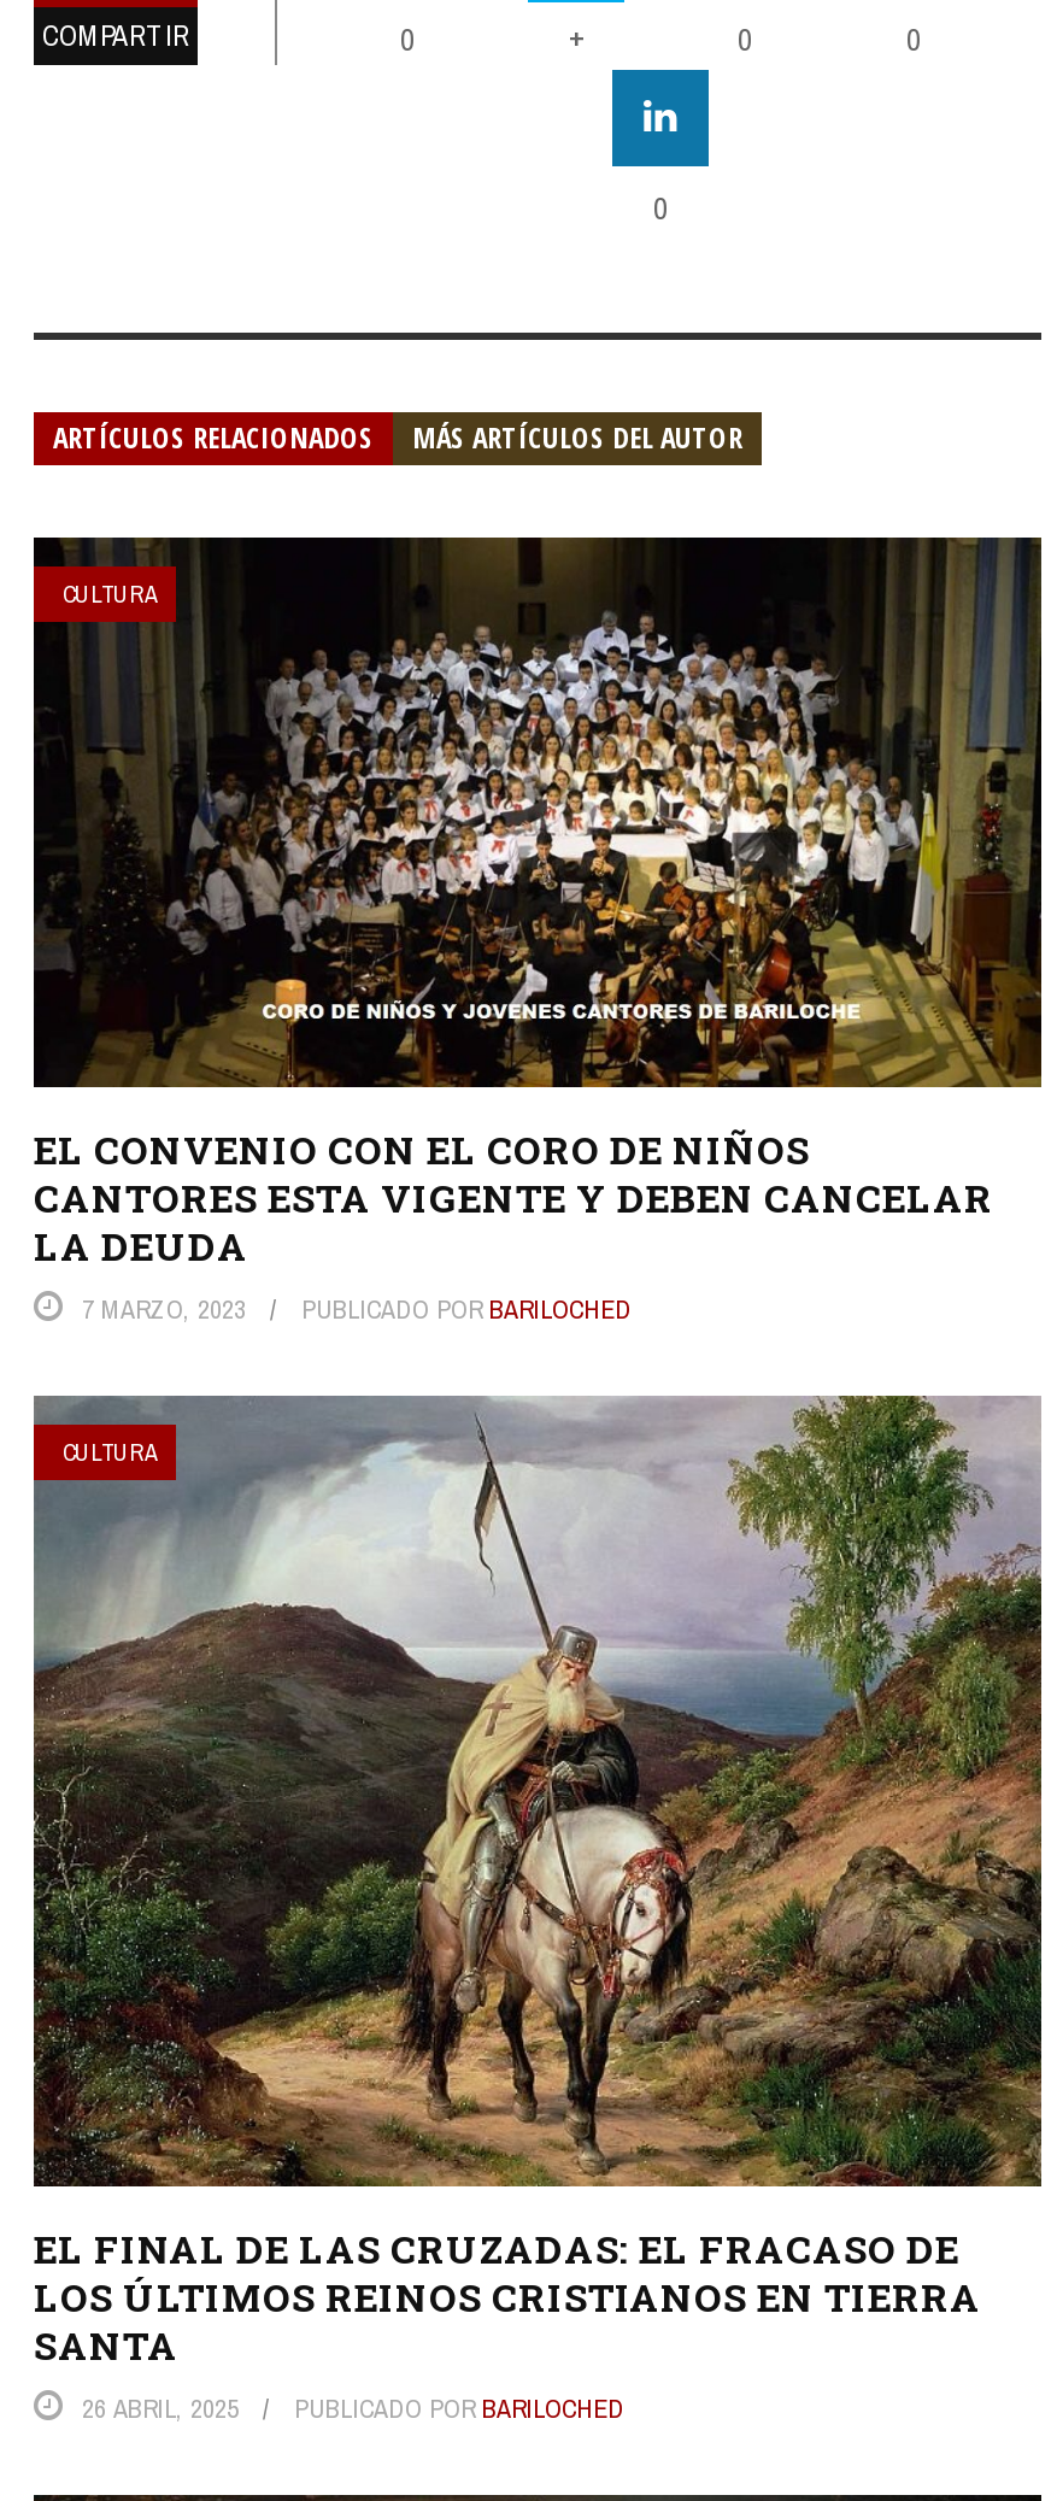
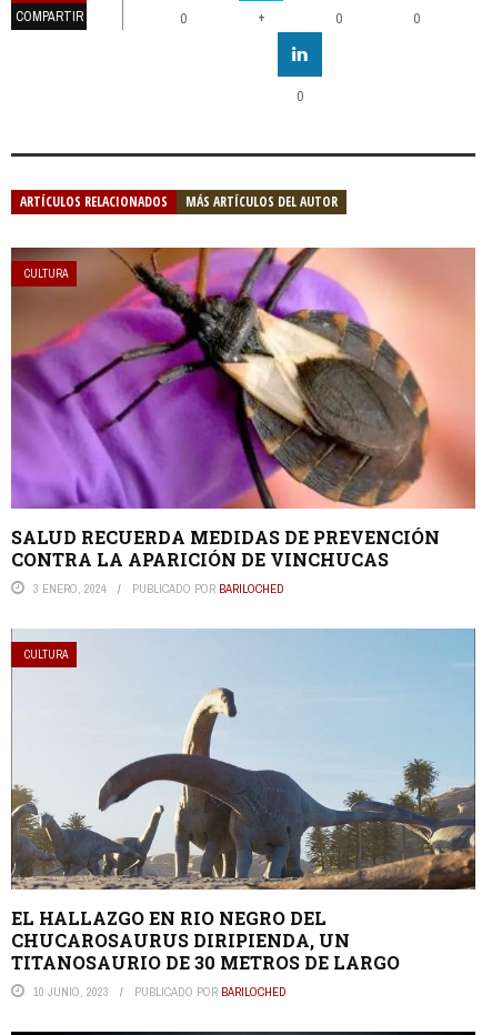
[31,534,1044,1325] [image] | EL CONVENIO CON EL CORO DE NIÑOS | CANTORES ESTA VIGENTE Y DEBEN CANCELAR | LA DEUDA | 7 MARZO, 2023 -> [10,247,476,597] [image] | SALUD RECUERDA MEDIDAS DE PREVENCIÓN | CONTRA LA APARICIÓN DE VINCHUCAS | 3 ENERO, 2024
[34,1395,1044,2424] [image] | EL FINAL DE LAS CRUZADAS: EL FRACASO DE | LOS ÚLTIMOS REINOS CRISTIANOS EN TIERRA | SANTA | 26 ABRIL, 2025 -> [11,629,475,1000] [image] | EL HALLAZGO EN RIO NEGRO DEL | CHUCAROSAURUS DIRIPIENDA, UN | TITANOSAURIO DE 30 METROS DE LARGO | 10 JUNIO, 2023

